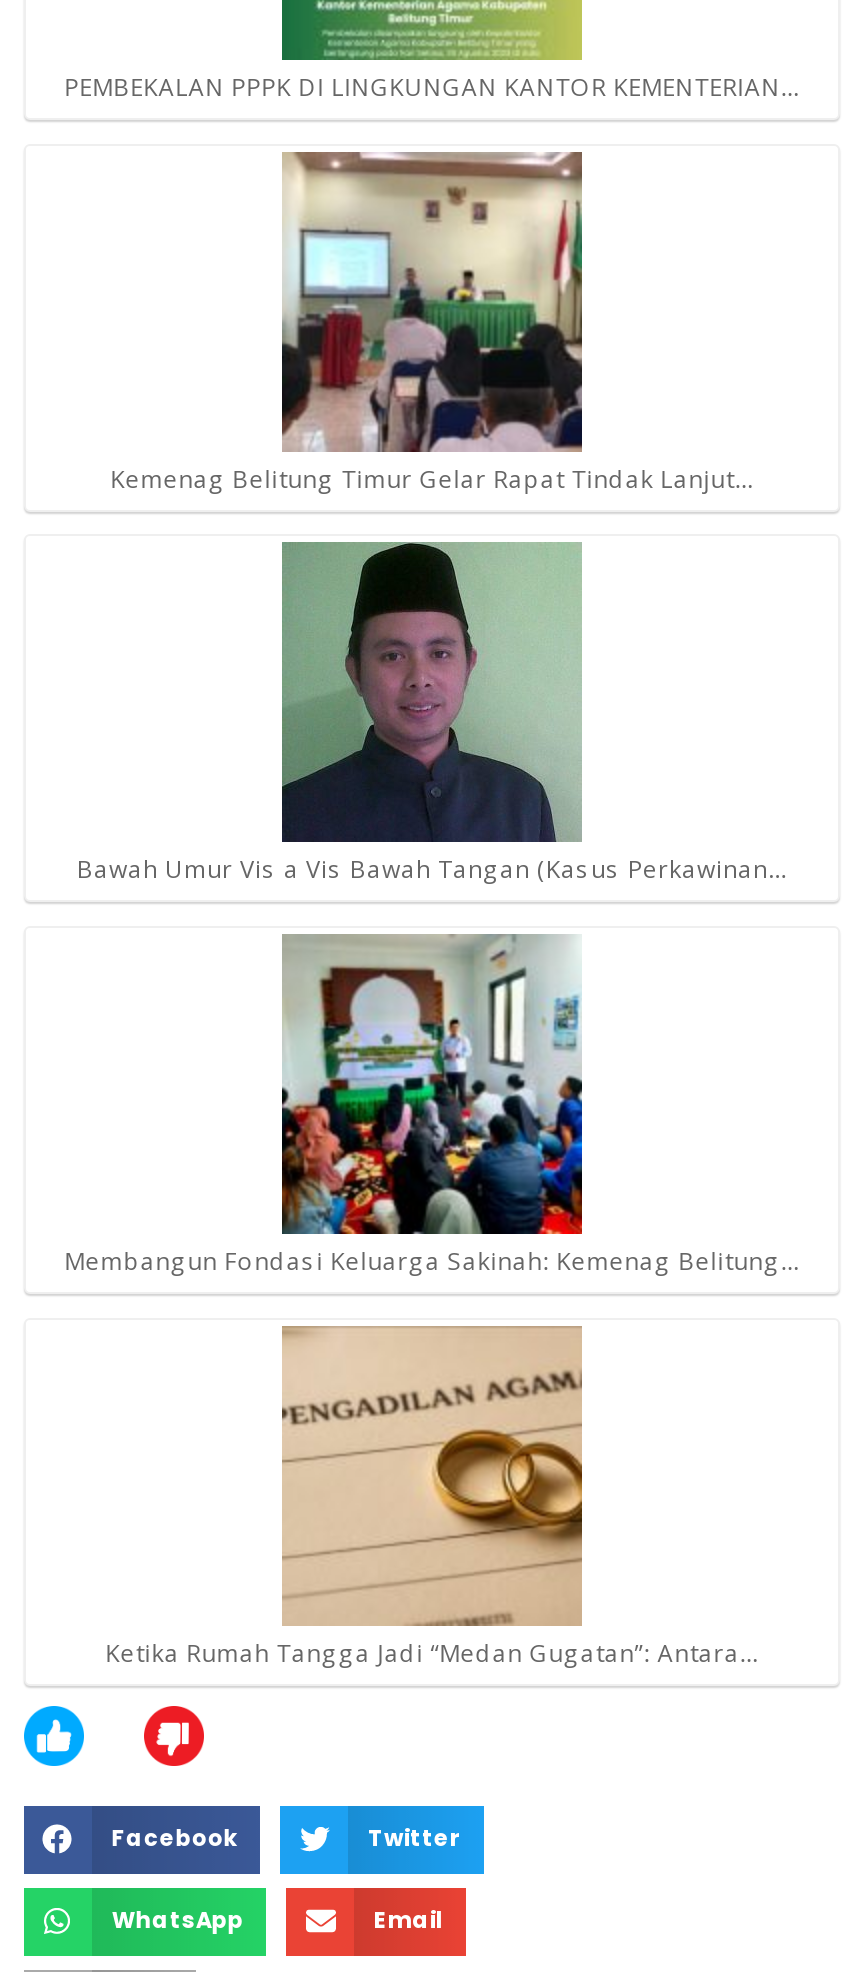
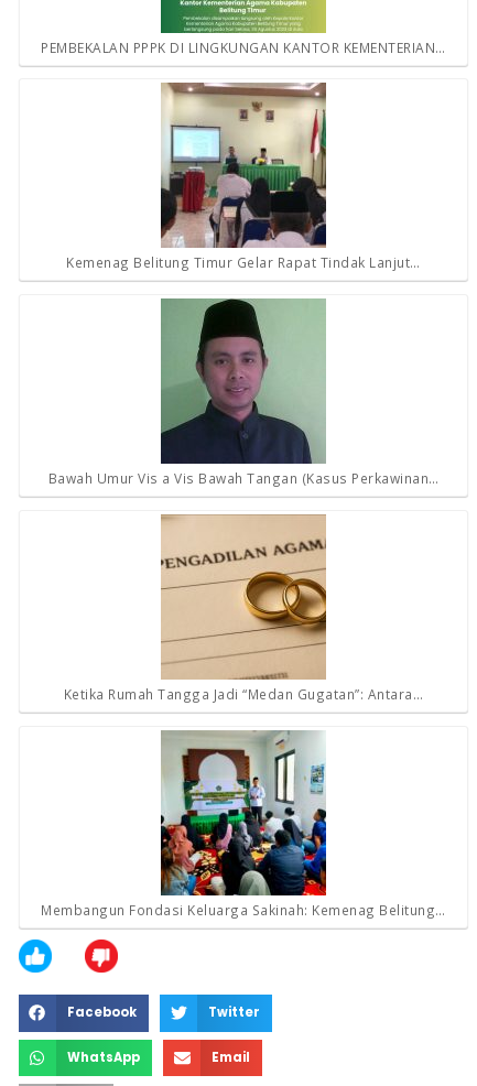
moved [64,936,800,1276] -> [41,730,446,918]: [image] | Membangun Fondasi Keluarga Sakinah: Kemenag Belitung…
moved [106,1354,758,1668] -> [64,530,423,703]: [image] | Ketika Rumah Tangga Jadi “Medan Gugatan”: Antara…

